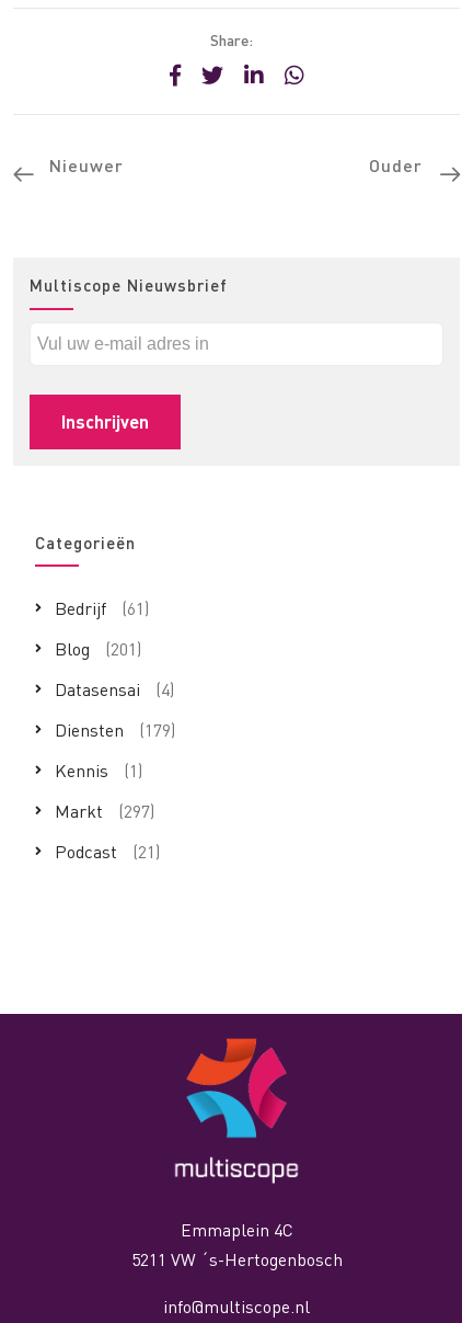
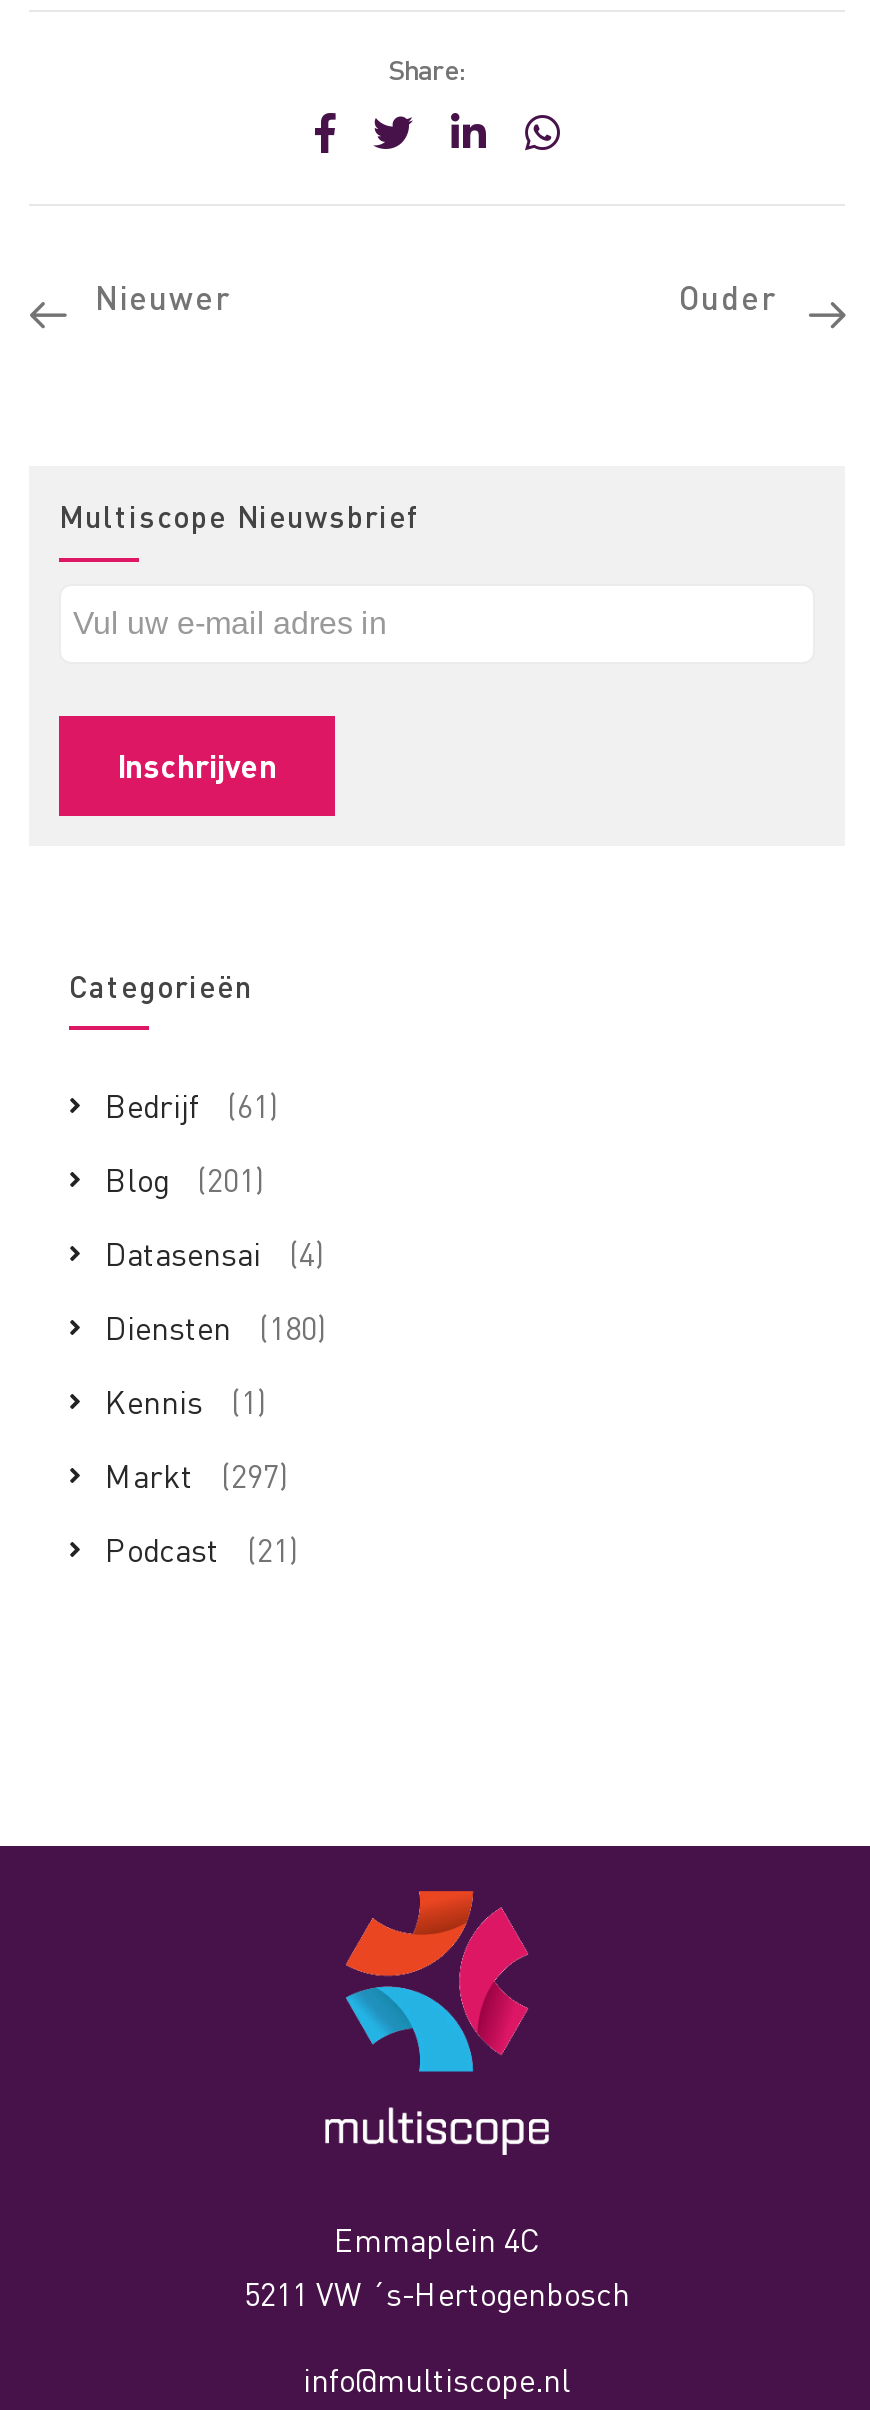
[55,718,175,741] Diensten (179) -> [105,1306,325,1348] Diensten (180)

